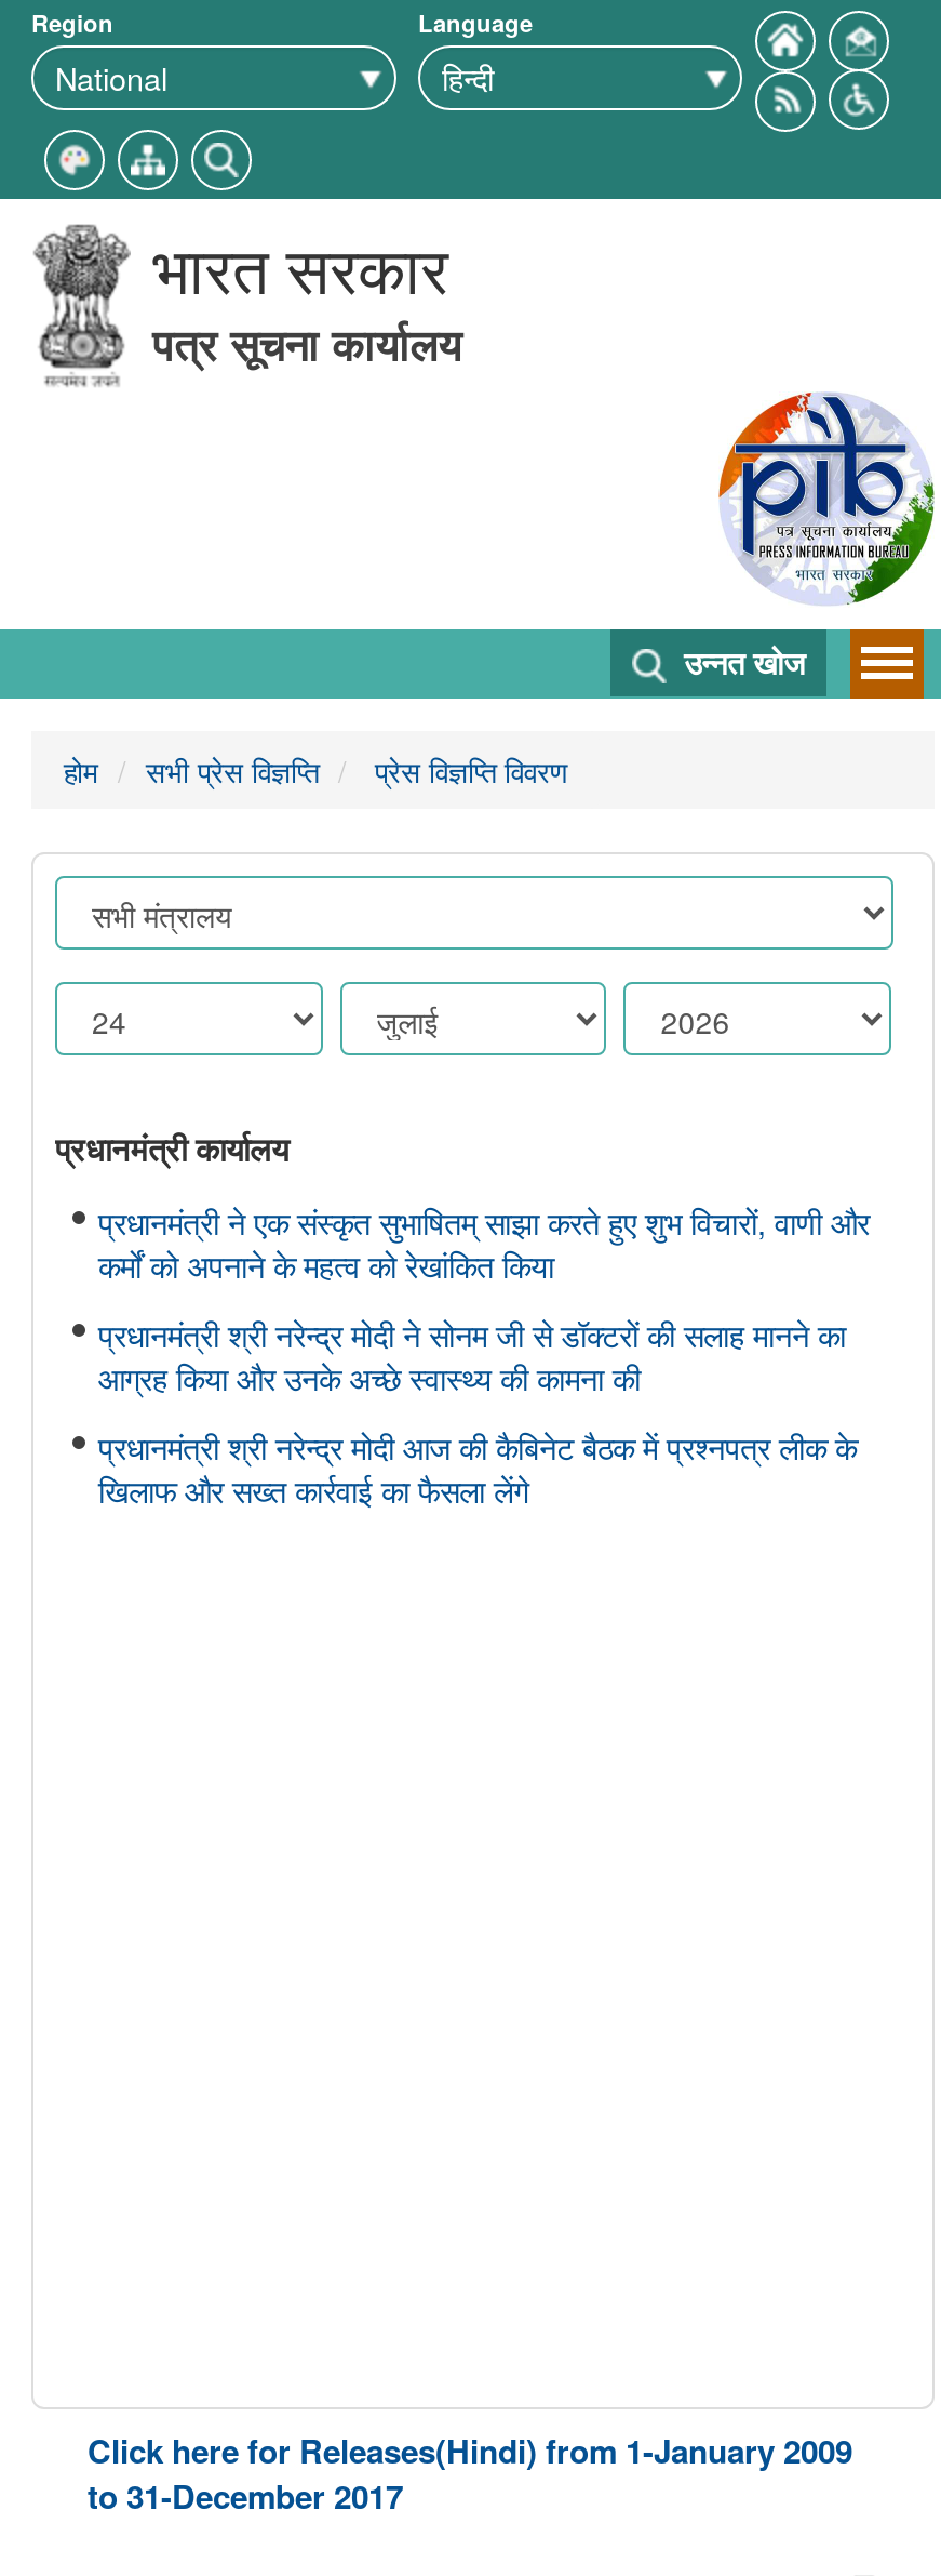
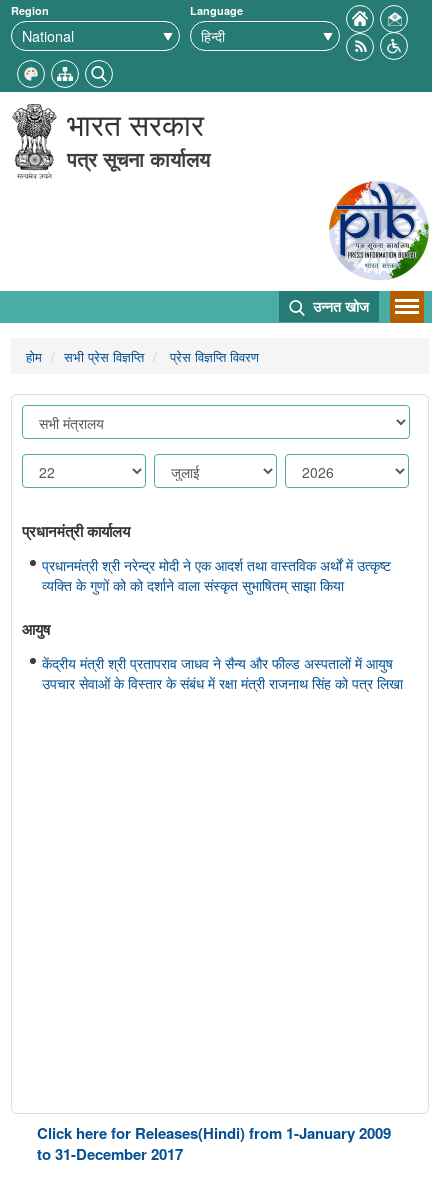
[98,1198,870,1287] प्रधानमंत्री ने एक संस्कृत सुभाषितम् साझा करते हुए शुभ विचारों, वाणी और | कर्मों को अपनाने के महत्व को रेखांकित किया -> [42,554,391,595] प्रधानमंत्री श्री नरेन्द्र मोदी ने एक आदर्श तथा वास्तविक अर्थों में उत्कृष्ट | व्यक्ति के गुणों को को दर्शाने वाला संस्कृत सुभाषितम् साझा किया
[98,1311,846,1399] प्रधानमंत्री श्री नरेन्द्र मोदी ने सोनम जी से डॉक्टरों की सलाह मानने का | आग्रह किया और उनके अच्छे स्वास्थ्य की कामना की -> [22,618,50,640] आयुष
[98,1423,857,1512] प्रधानमंत्री श्री नरेन्द्र मोदी आज की कैबिनेट बैठक में प्रश्नपत्र लीक के | खिलाफ और सख्त कार्रवाई का फैसला लेंगे -> [42,652,403,693] केंद्रीय मंत्री श्री प्रतापराव जाधव ने सैन्य और फील्ड अस्पतालों में आयुष | उपचार सेवाओं के विस्तार के संबंध में रक्षा मंत्री राजनाथ सिंह को पत्र लिखा

